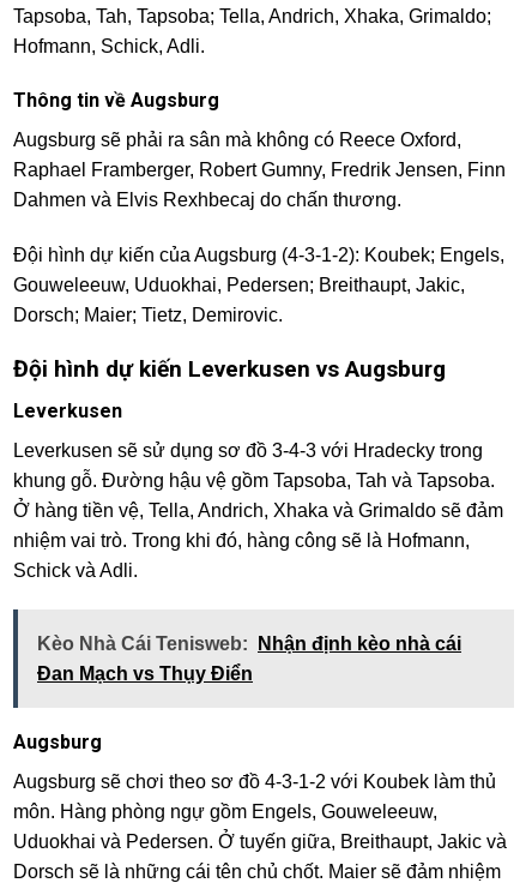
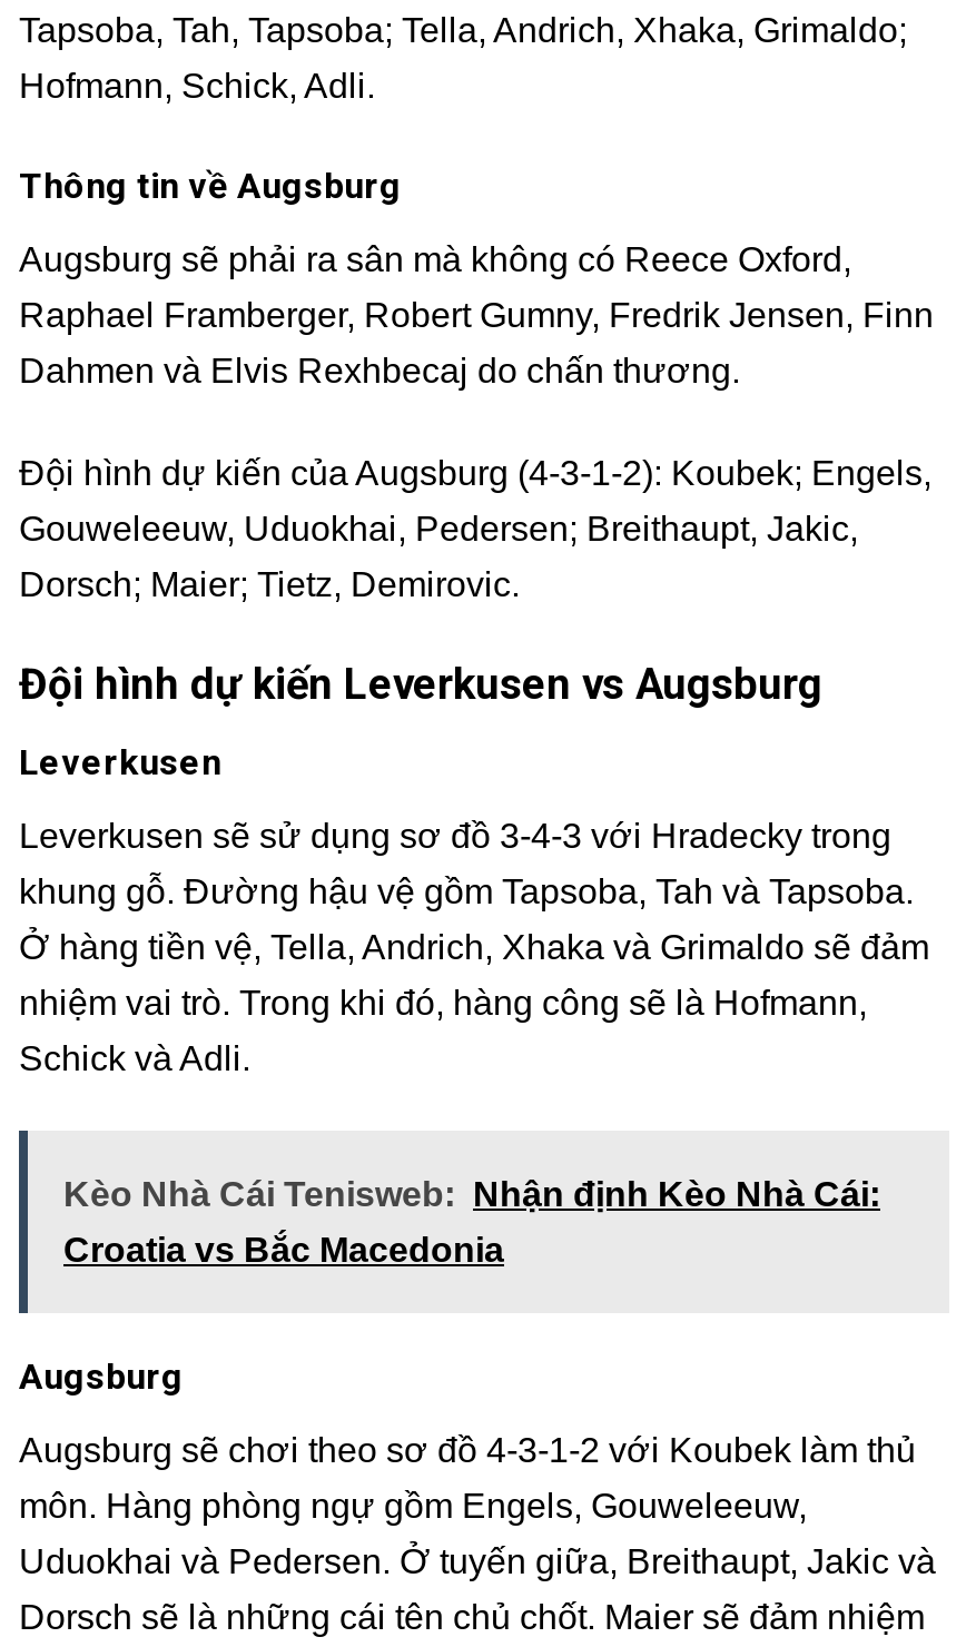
[37,634,461,654] Kèo Nhà Cái Tenisweb: Nhận định kèo nhà cái -> [63,1176,880,1214] Kèo Nhà Cái Tenisweb: Nhận định Kèo Nhà Cái:
[37,664,253,684] Đan Mạch vs Thụy Điển -> [63,1232,504,1270] Croatia vs Bắc Macedonia

